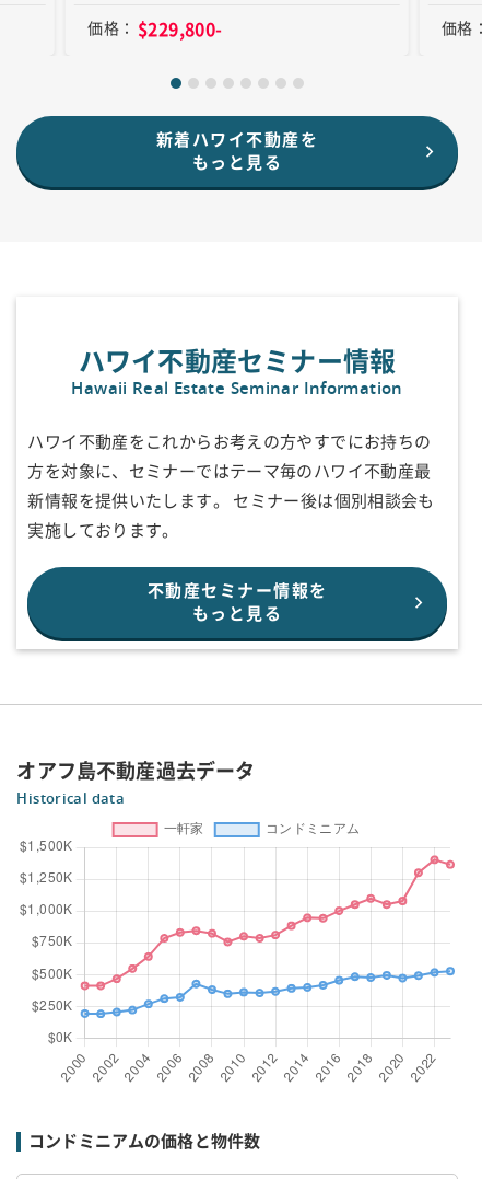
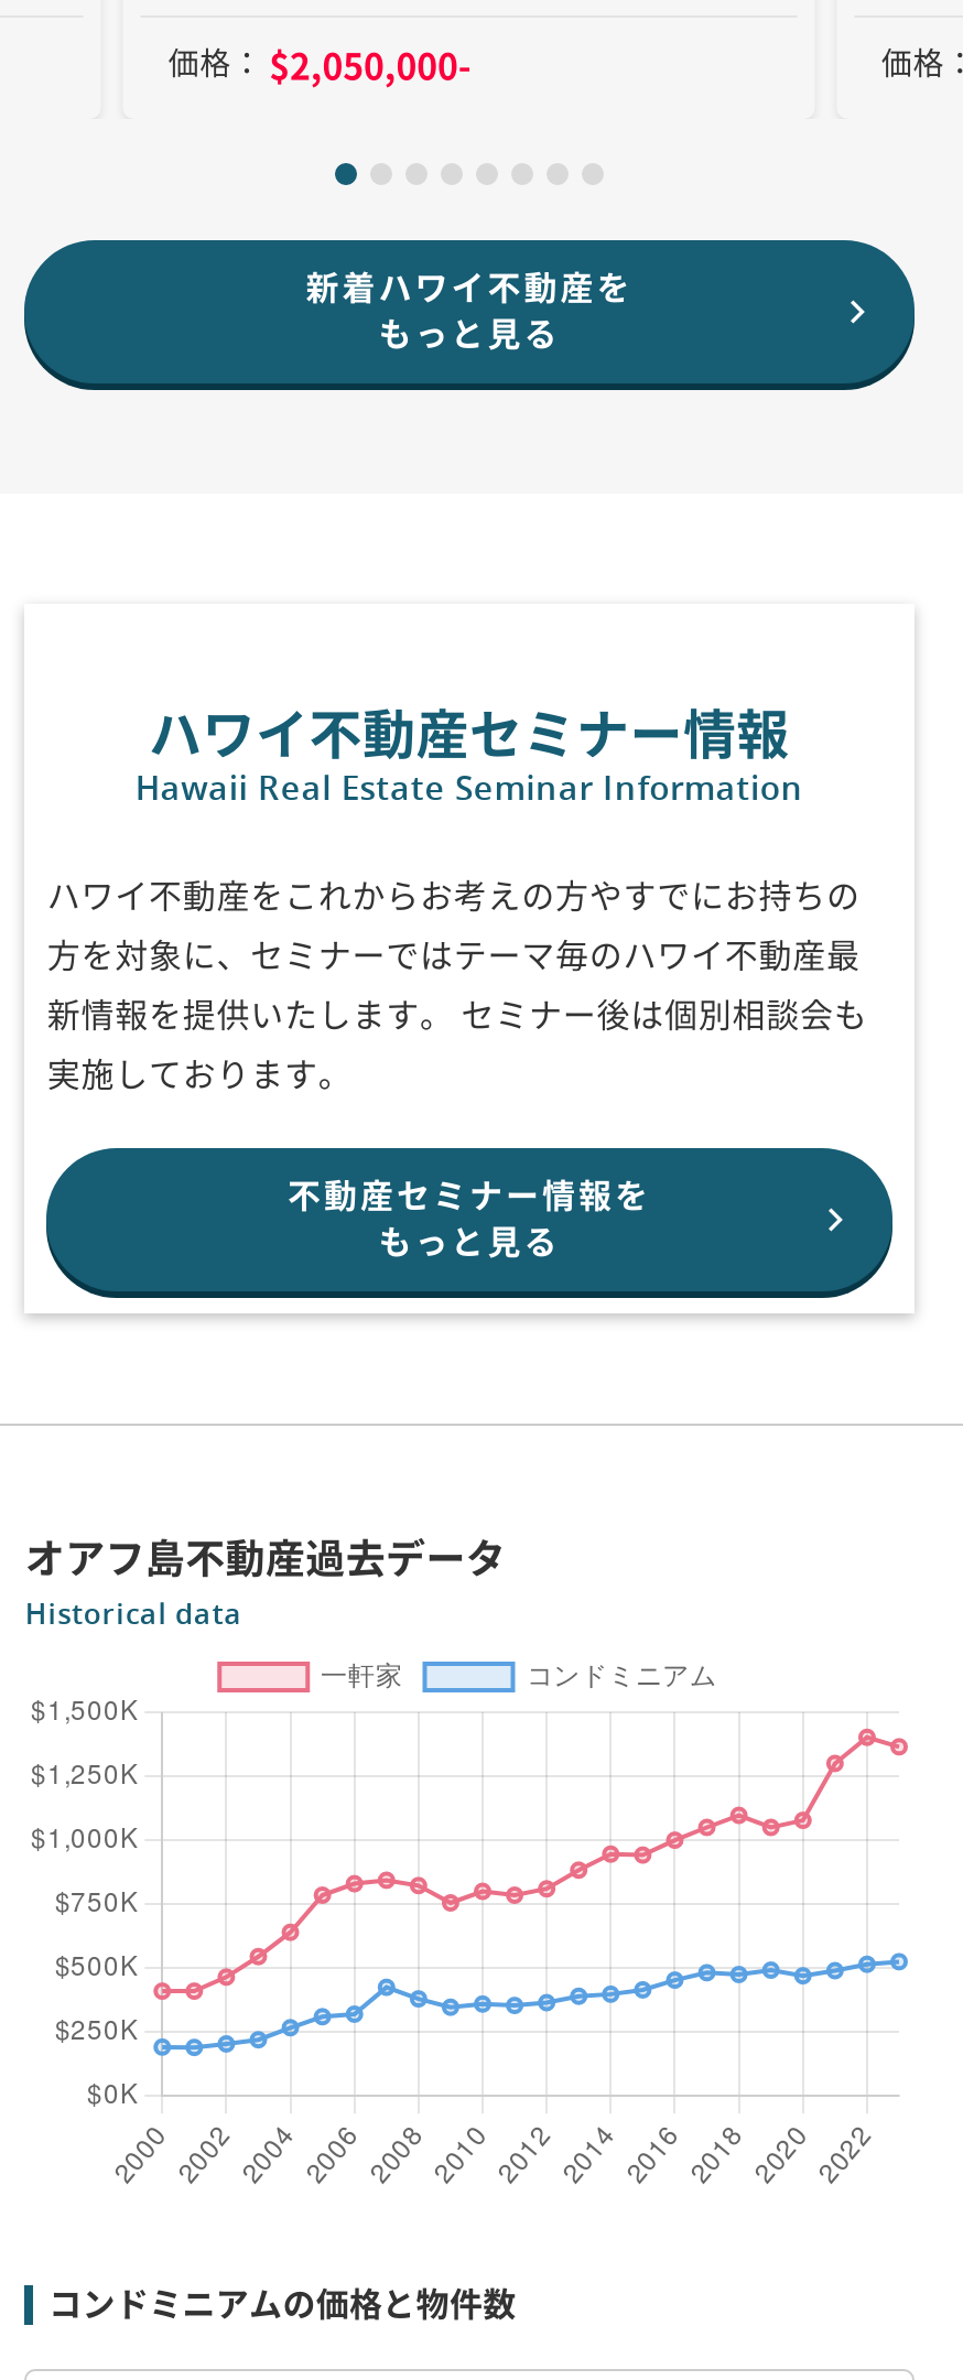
[88,20,222,38] 価格 $229,800- -> [168,48,472,83] 価格 $2,050,000-

